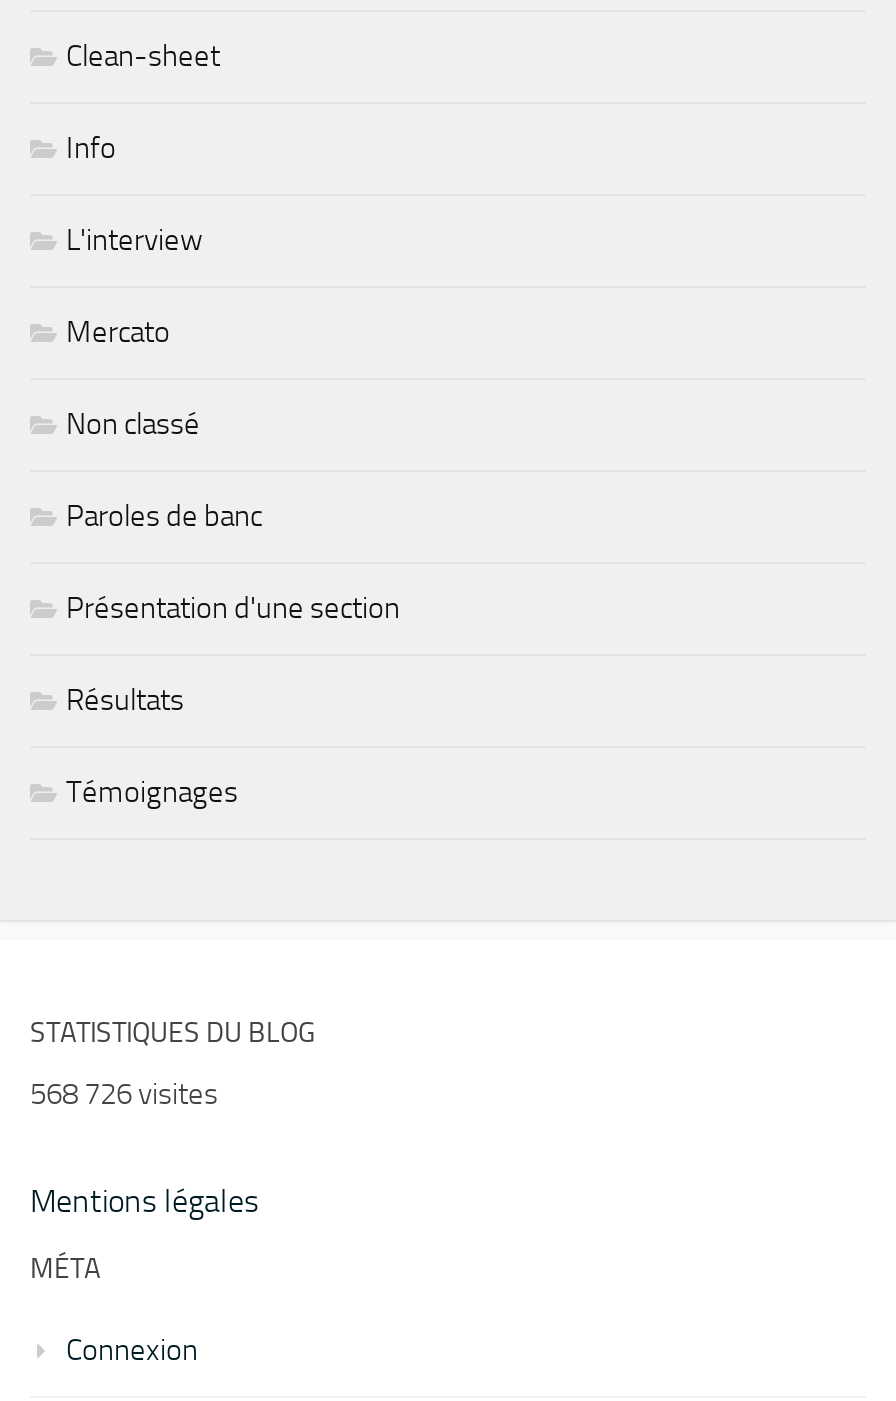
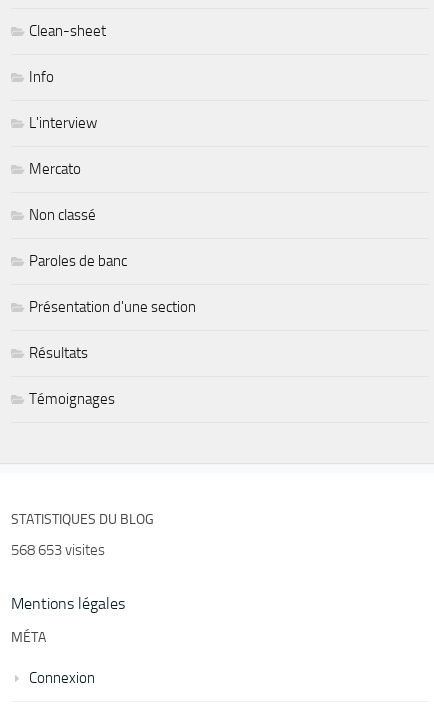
[30,1076,218,1112] 568 726 visites -> [11,541,105,559] 568 653 visites

